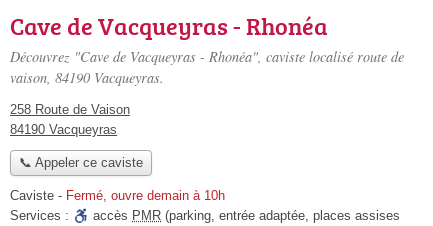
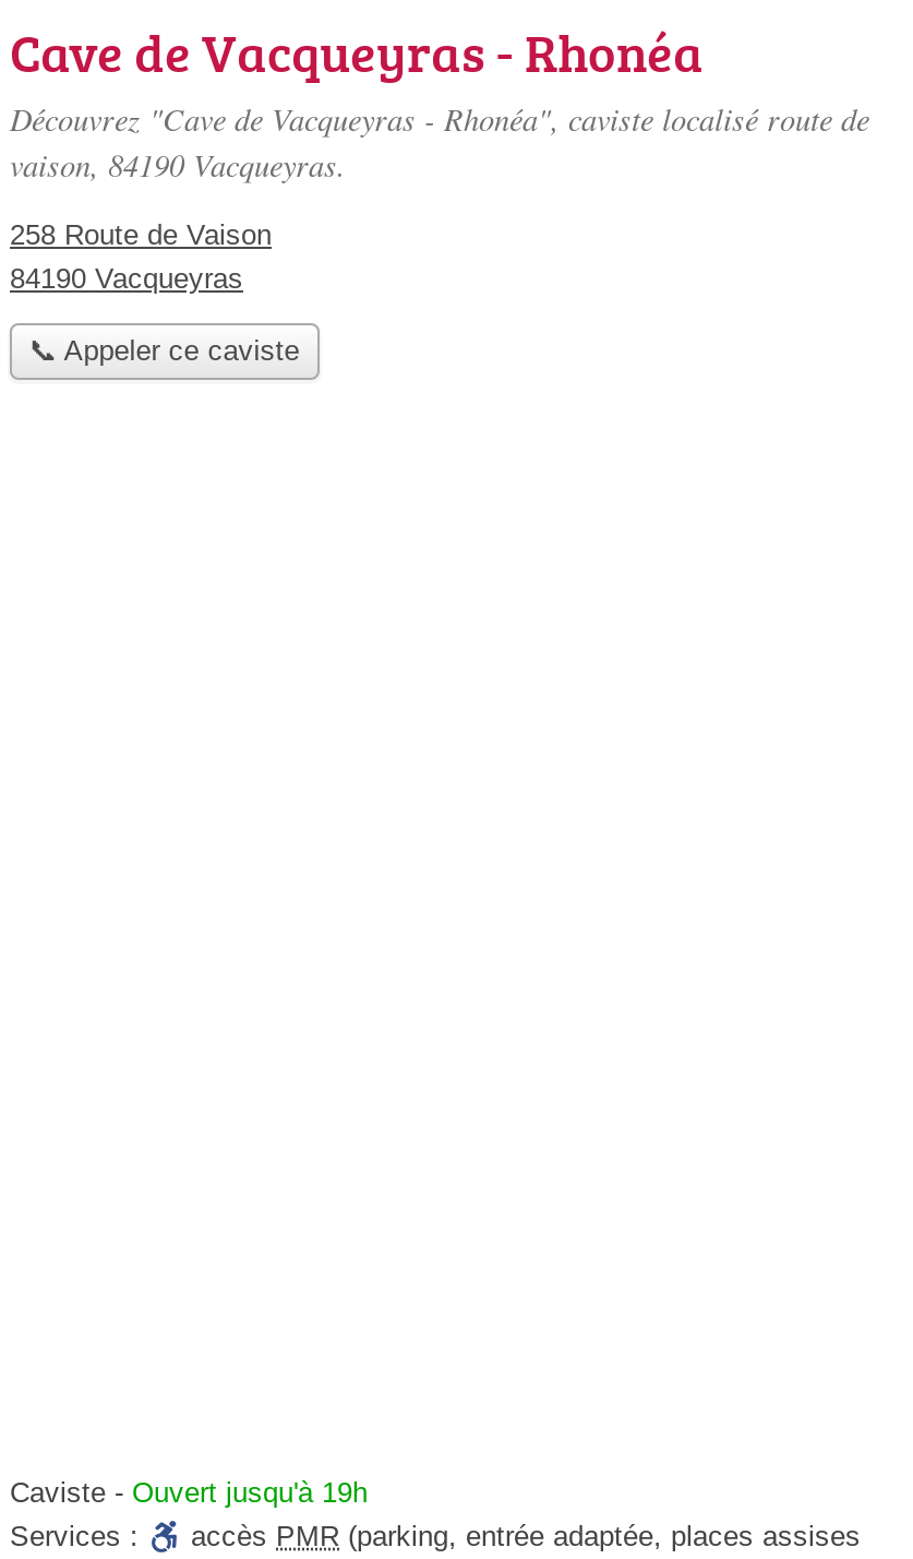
[10,188,225,203] Caviste - Fermé, ouvre demain à 10h -> [10,1477,368,1510] Caviste - Ouvert jusqu'à 19h

